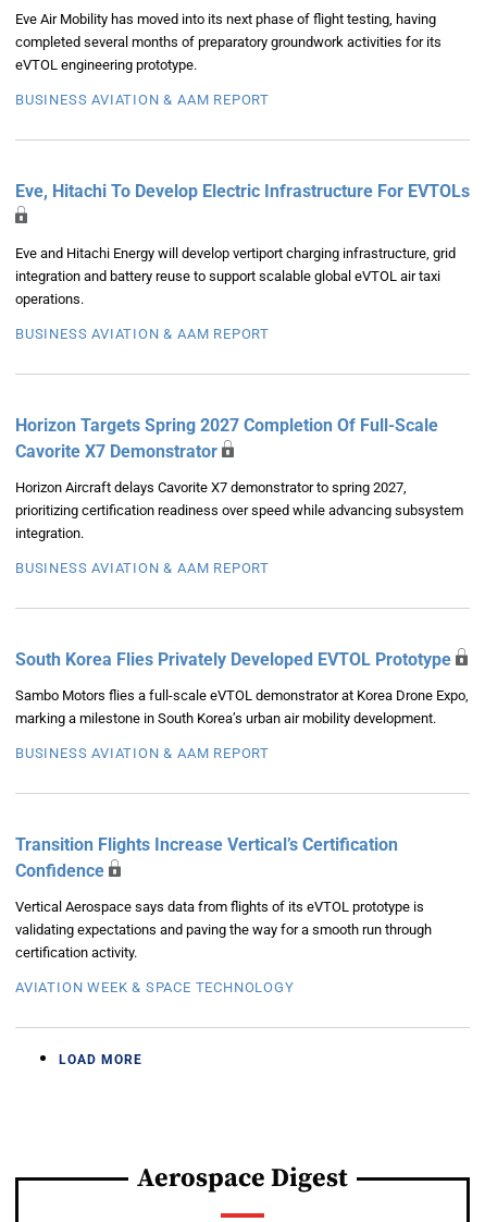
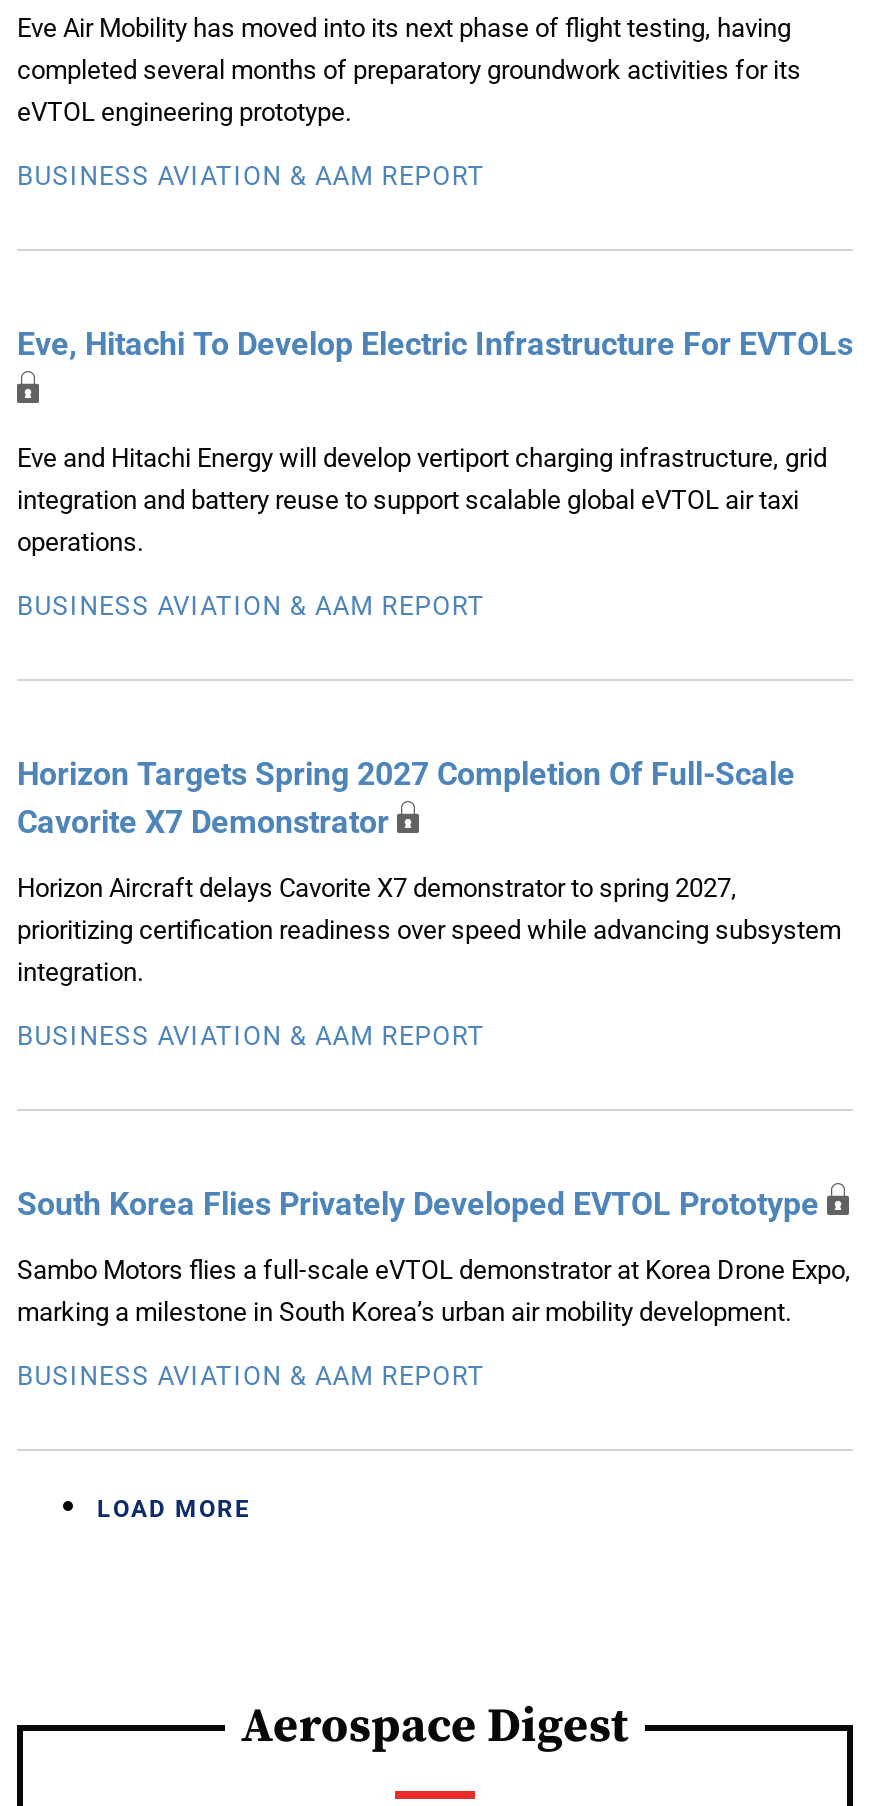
[15,834,432,995] Transition Flights Increase Vertical’s Certification | Confidence | Vertical Aerospace says data from flights of its eVTOL prototype is | validating expectations and paving the way for a smooth run through | certification activity. | AVIATION WEEK & SPACE TECHNOLOGY -> none

